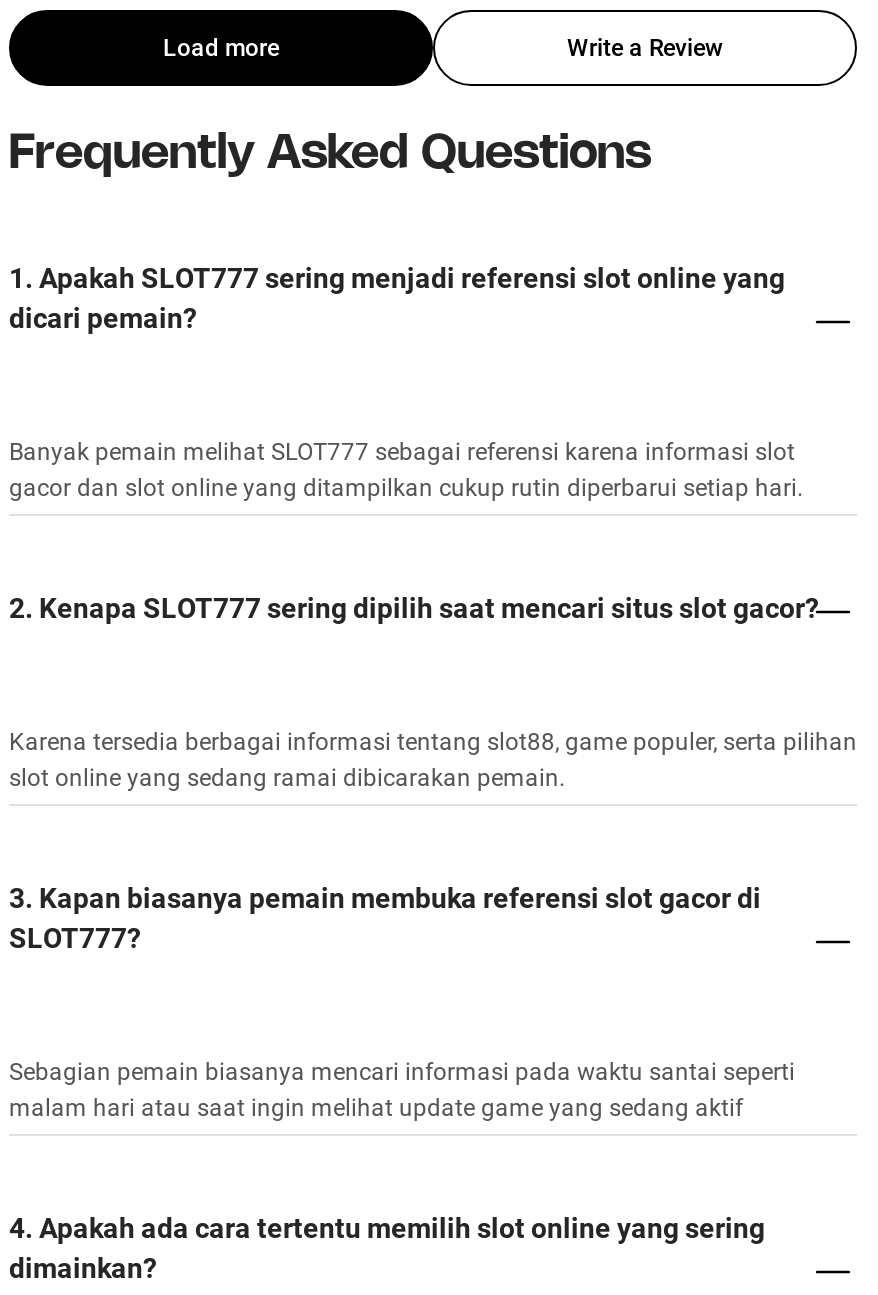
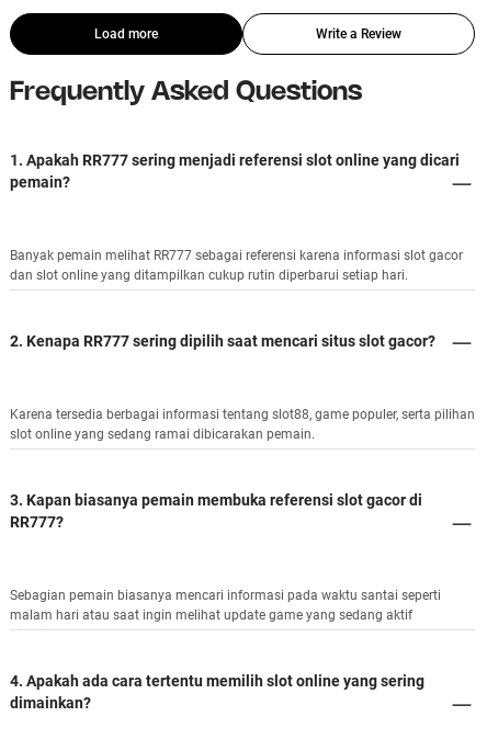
[9,262,785,334] 1. Apakah SLOT777 sering menjadi referensi slot online yang | dicari pemain? -> [10,151,460,191] 1. Apakah RR777 sering menjadi referensi slot online yang dicari | pemain?
[9,438,803,502] Banyak pemain melihat SLOT777 sebagai referensi karena informasi slot | gacor dan slot online yang ditampilkan cukup rutin diperbarui setiap hari. -> [10,248,463,283] Banyak pemain melihat RR777 sebagai referensi karena informasi slot gacor | dan slot online yang ditampilkan cukup rutin diperbarui setiap hari.
[9,592,819,624] 2. Kenapa SLOT777 sering dipilih saat mencari situs slot gacor? -> [10,332,435,350] 2. Kenapa RR777 sering dipilih saat mencari situs slot gacor?
[9,922,141,954] SLOT777? -> [10,513,64,531] RR777?

